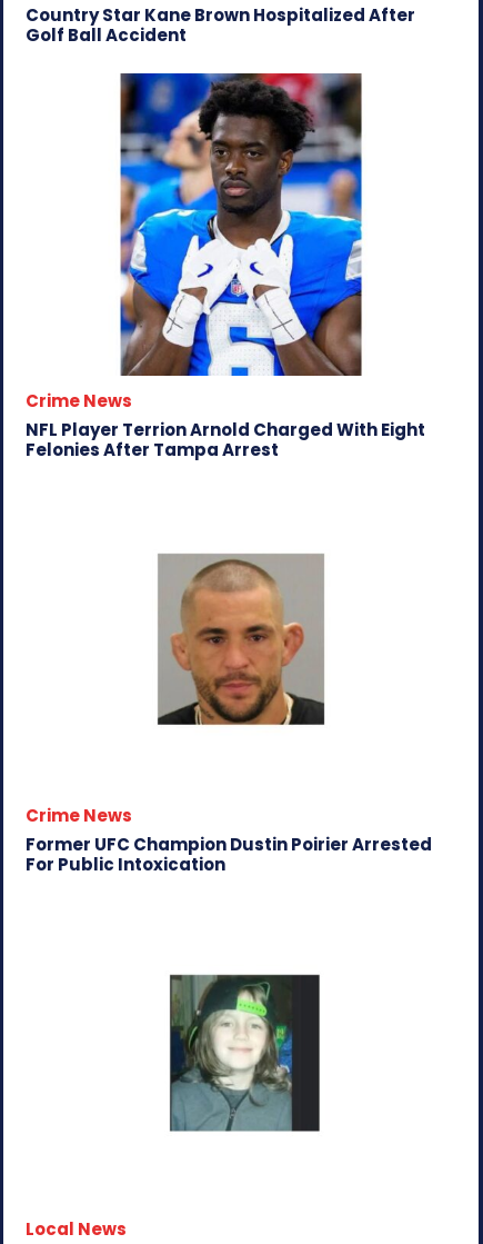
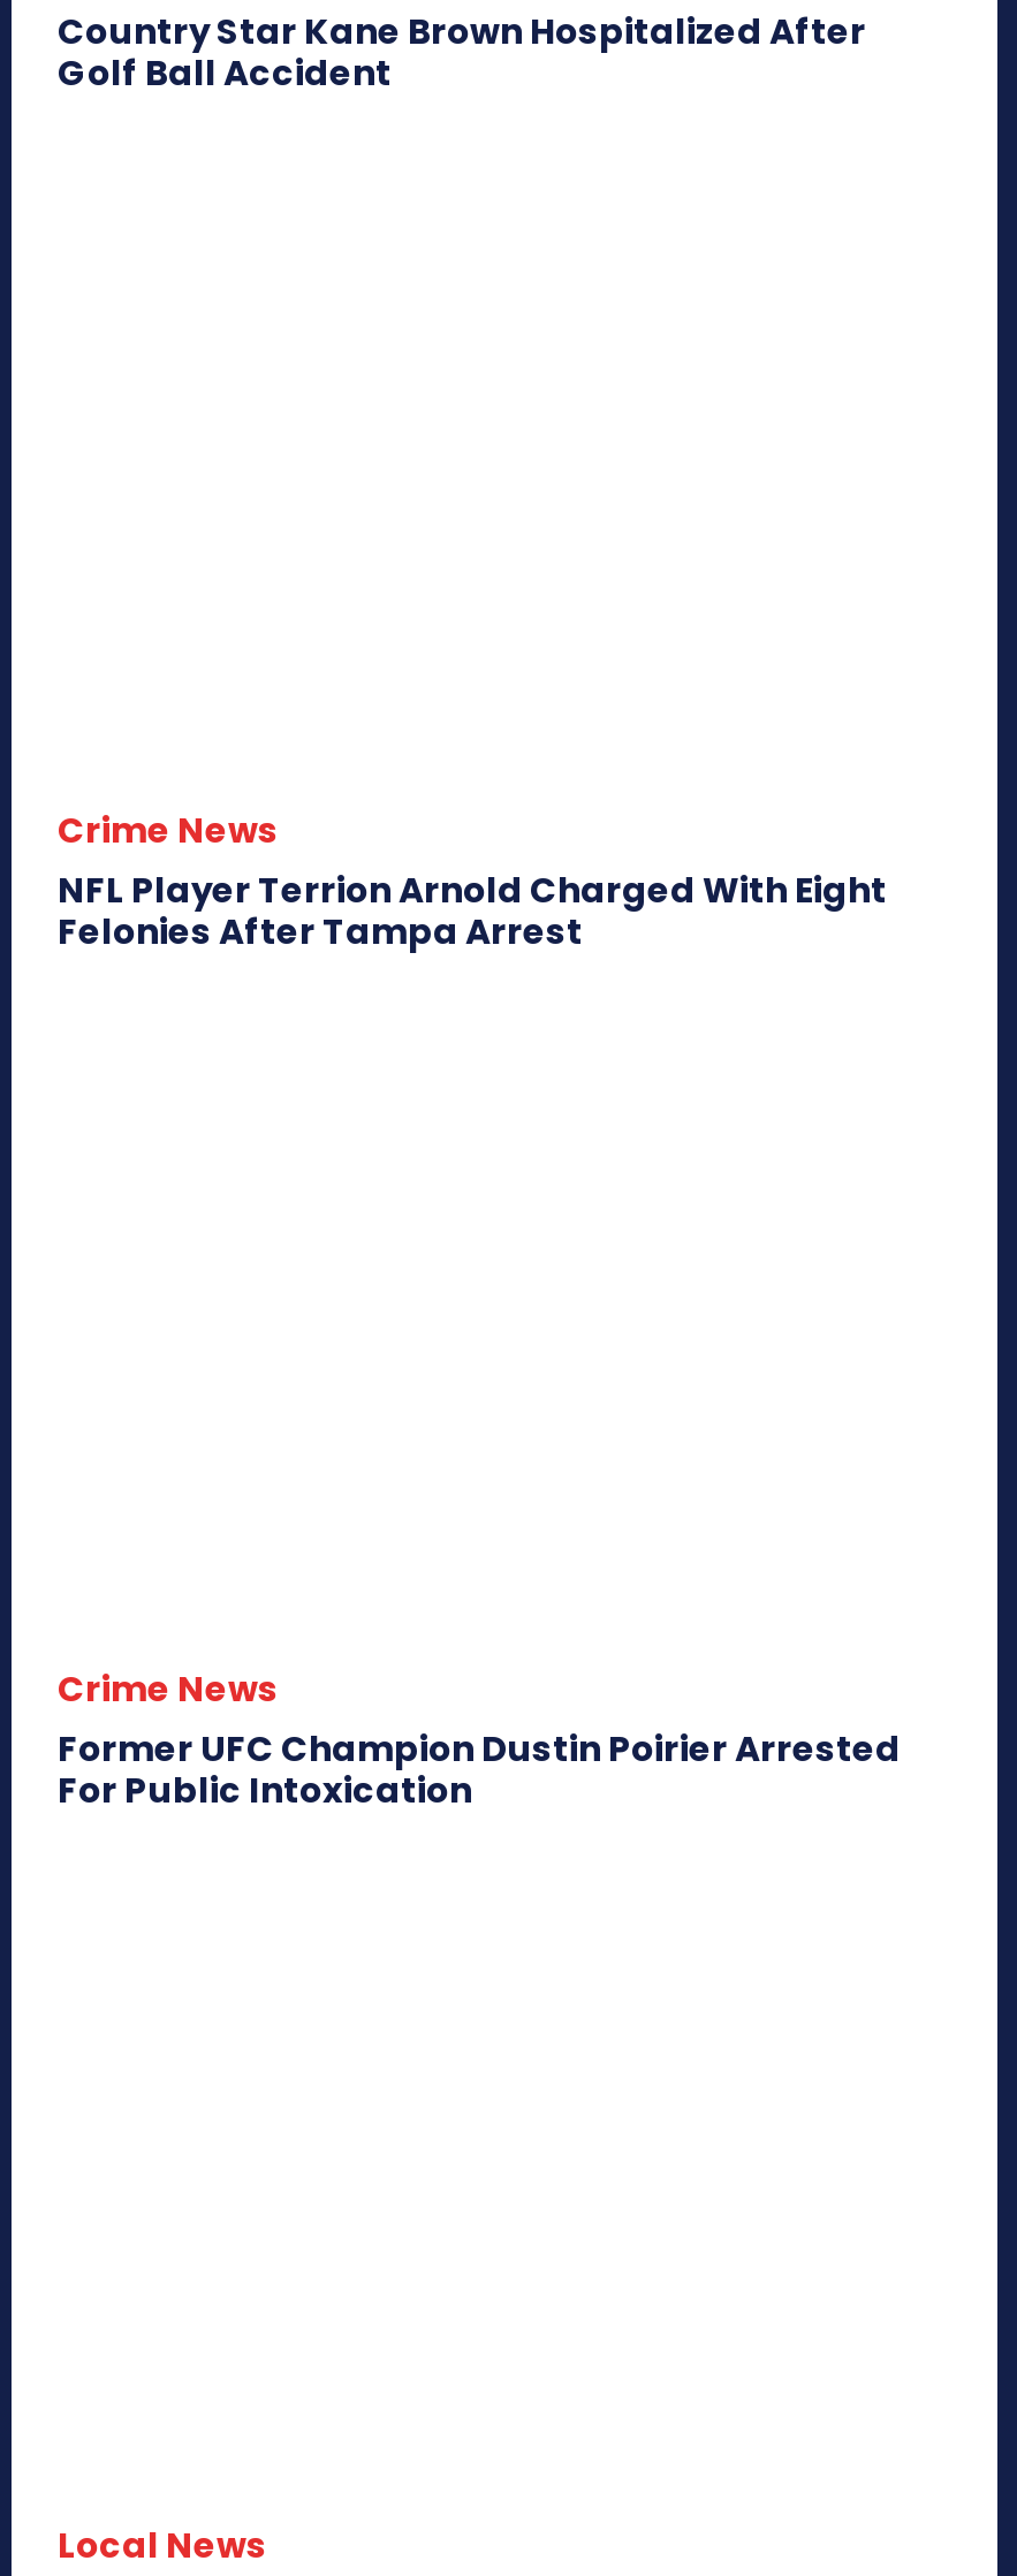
[119,72,363,377] [image] -> none
[157,553,325,726] [image] -> none
[169,974,321,1133] [image] -> none

